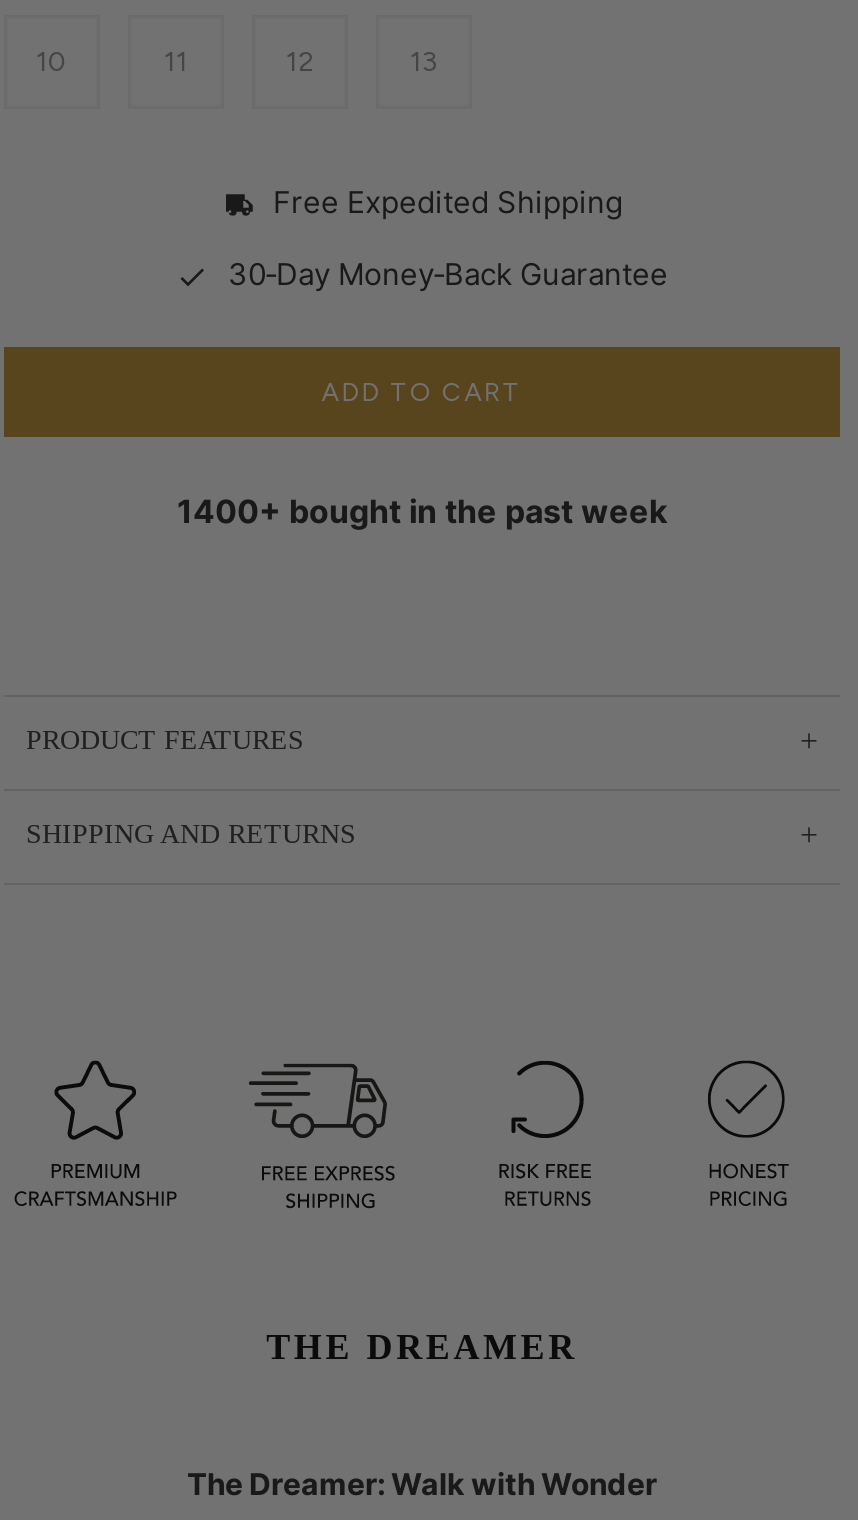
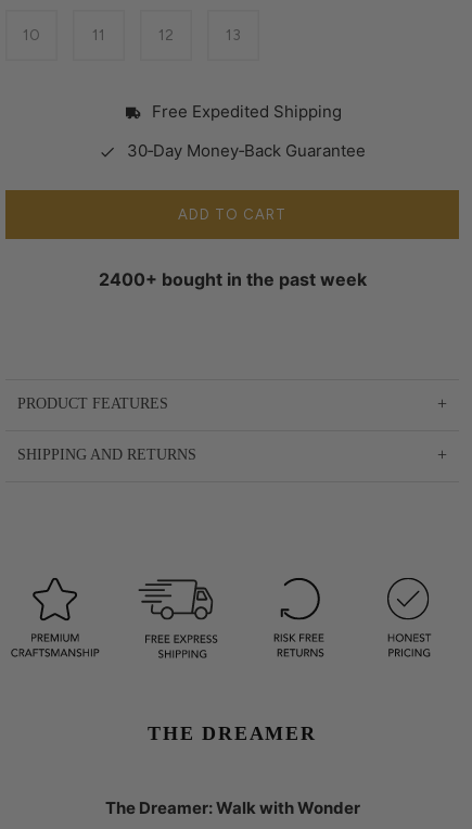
[177,491,667,531] 1400+ bought in the past week -> [98,268,366,290] 2400+ bought in the past week

